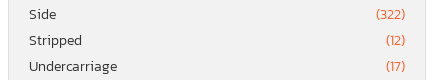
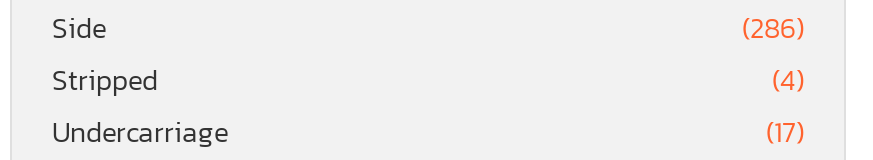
[376,3,405,24] (322) -> [742,7,804,49] (286)
[386,29,405,50] (12) -> [772,59,804,101] (4)

